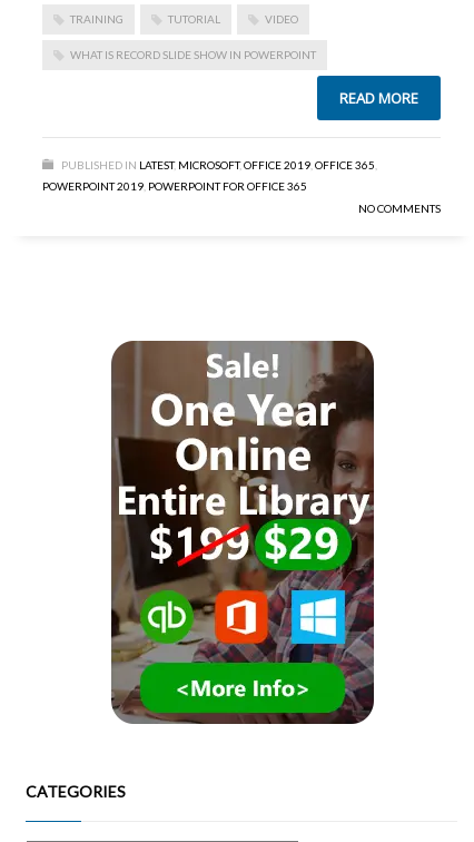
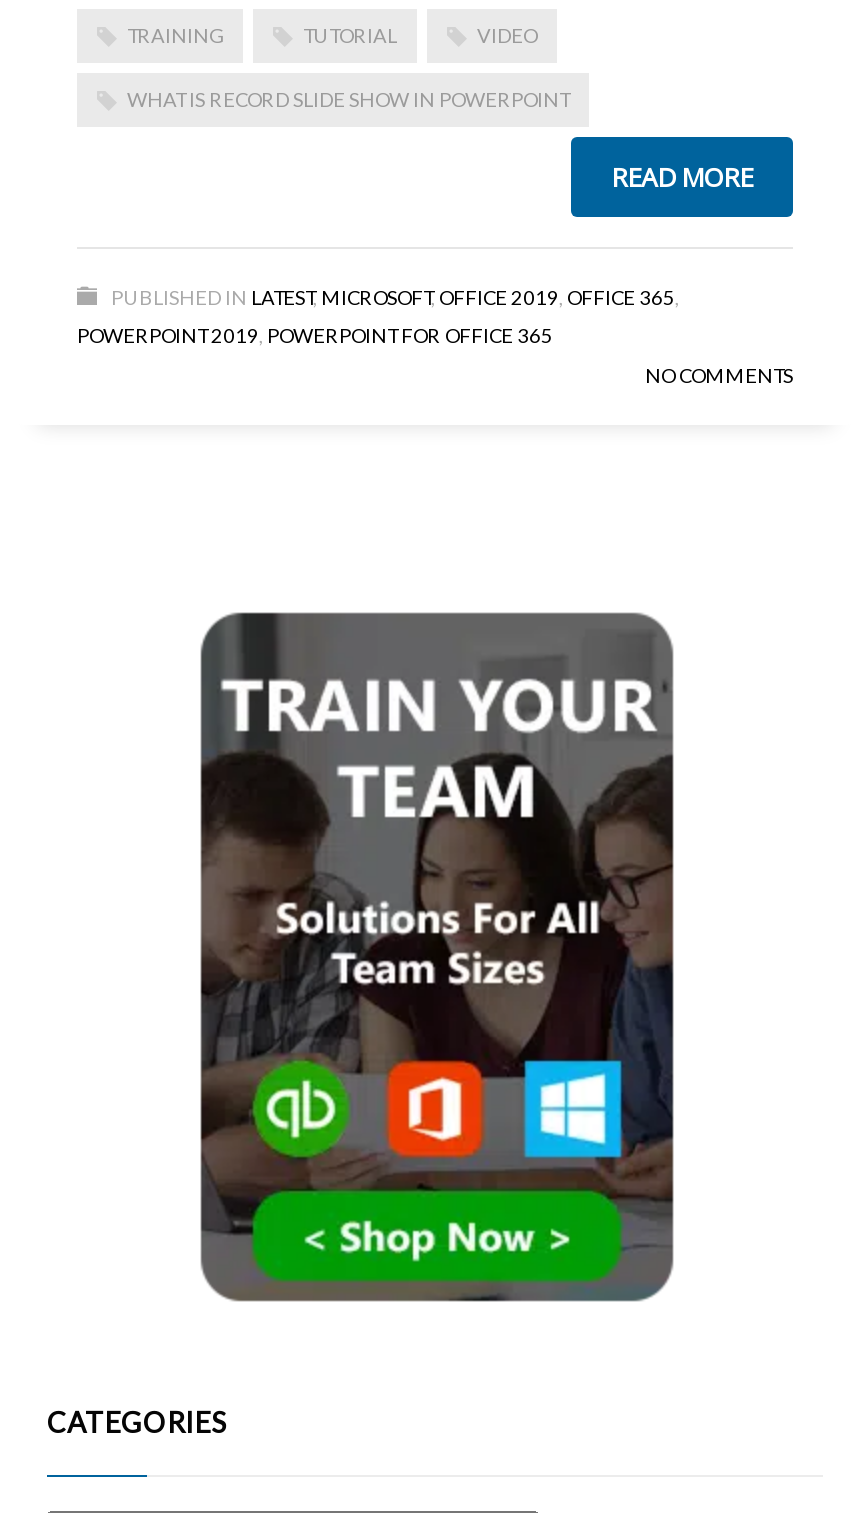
[111,341,374,723] [image] -> [203,613,675,1301] [image]

